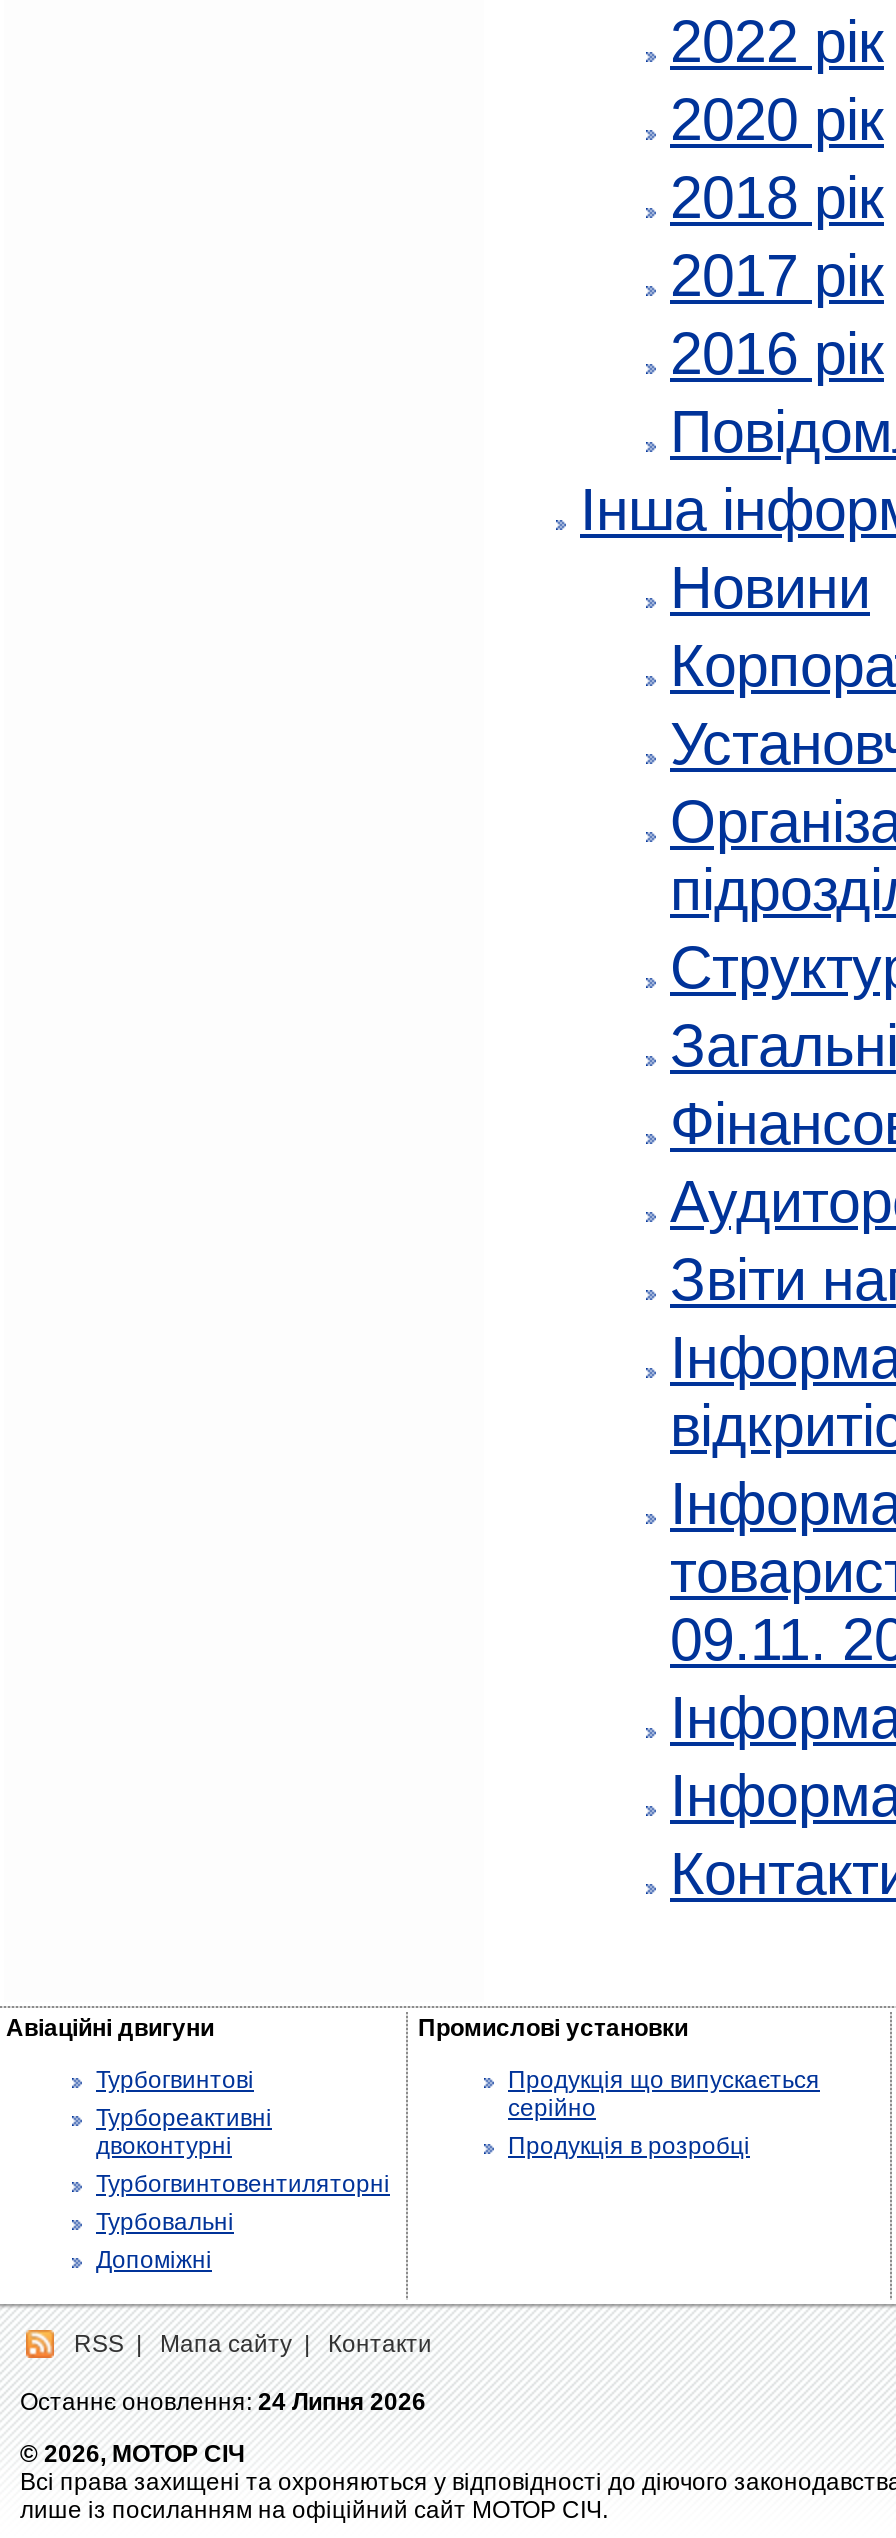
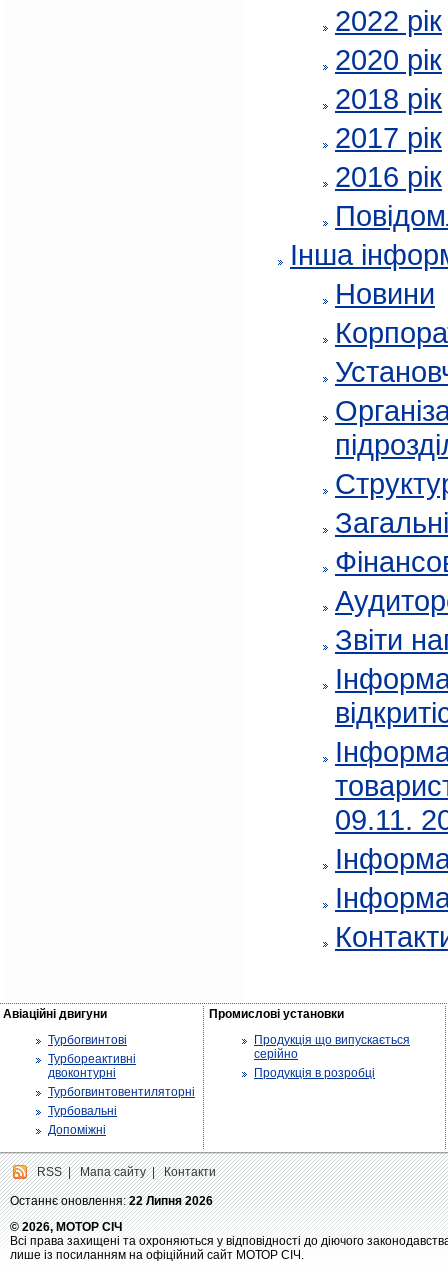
[20,2388,426,2416] Останнє оновлення: 24 Липня 2026 -> [10,1194,213,1208] Останнє оновлення: 22 Липня 2026

